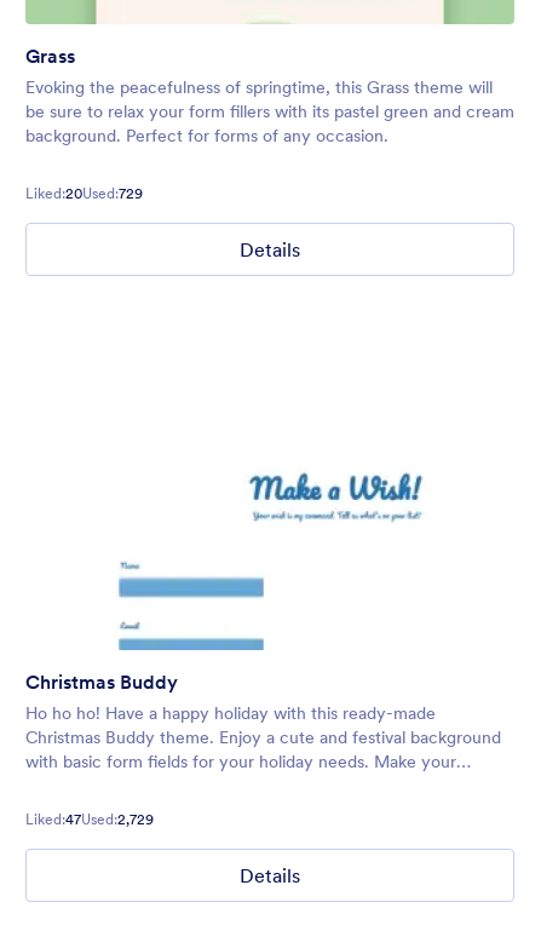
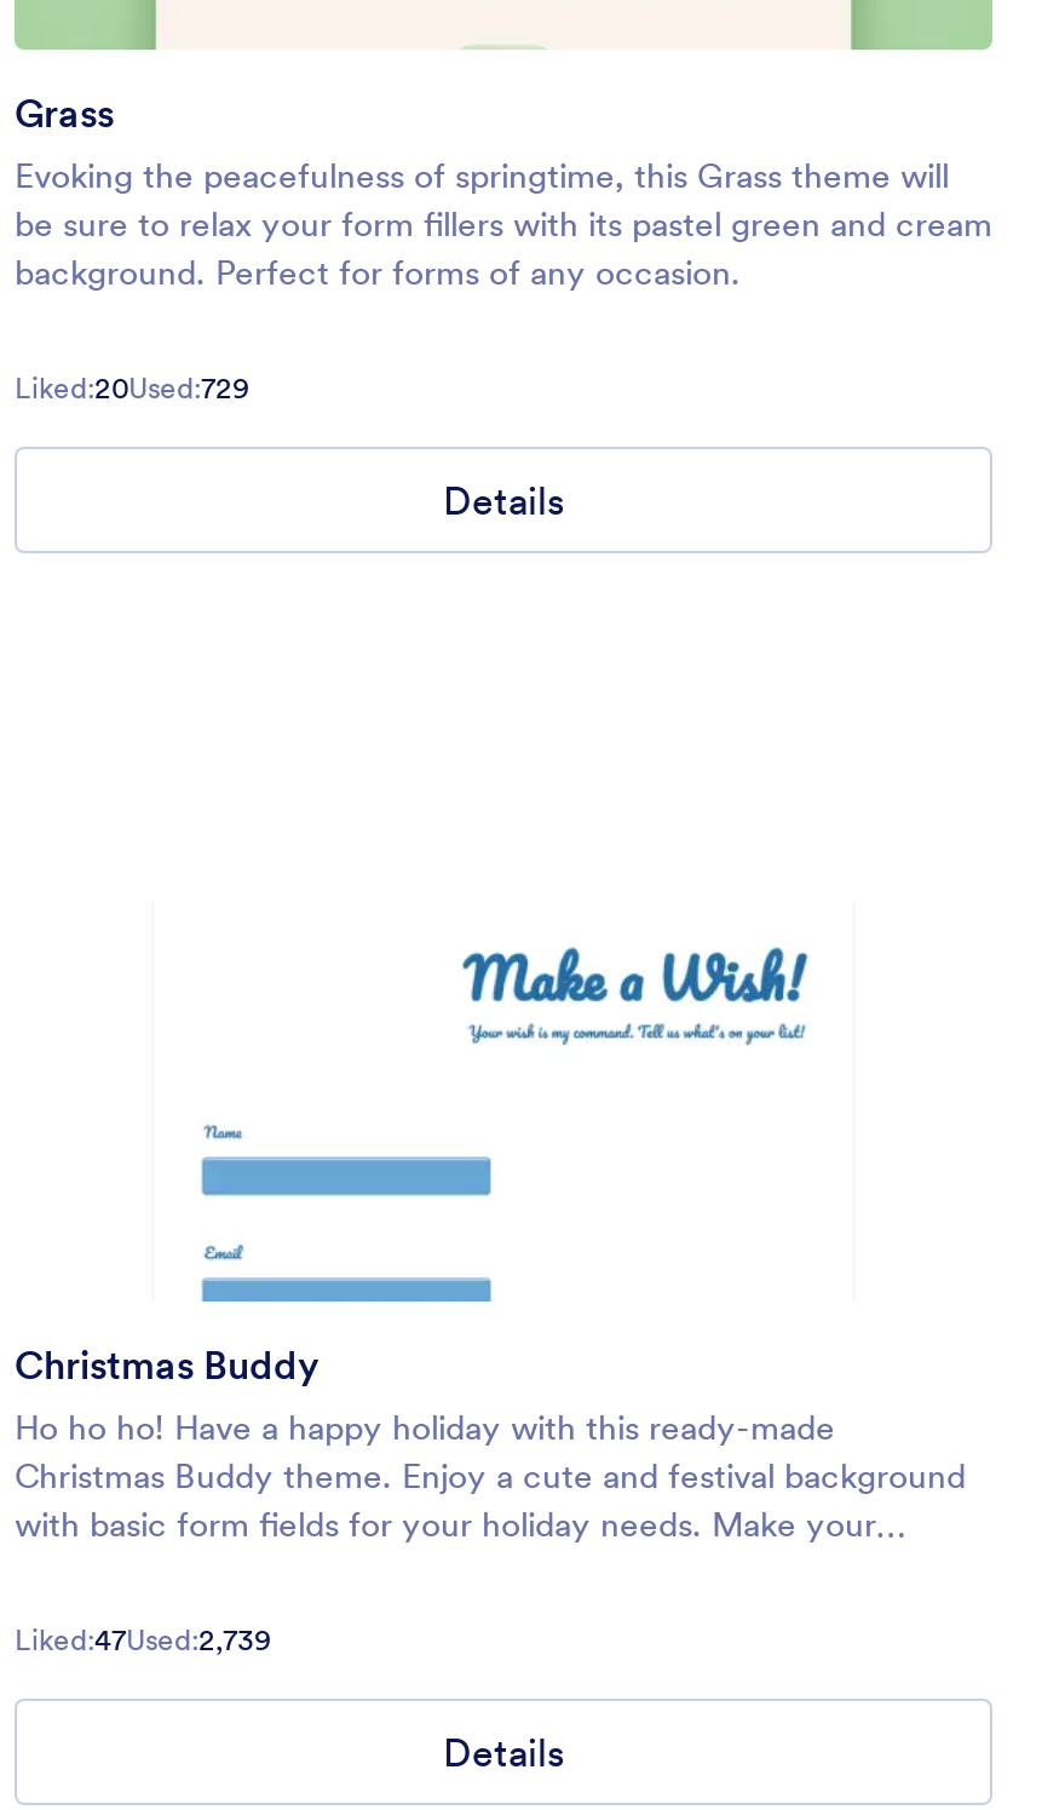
[25,810,154,828] Liked:47Used:2,729 -> [15,1622,271,1658] Liked:47Used:2,739

